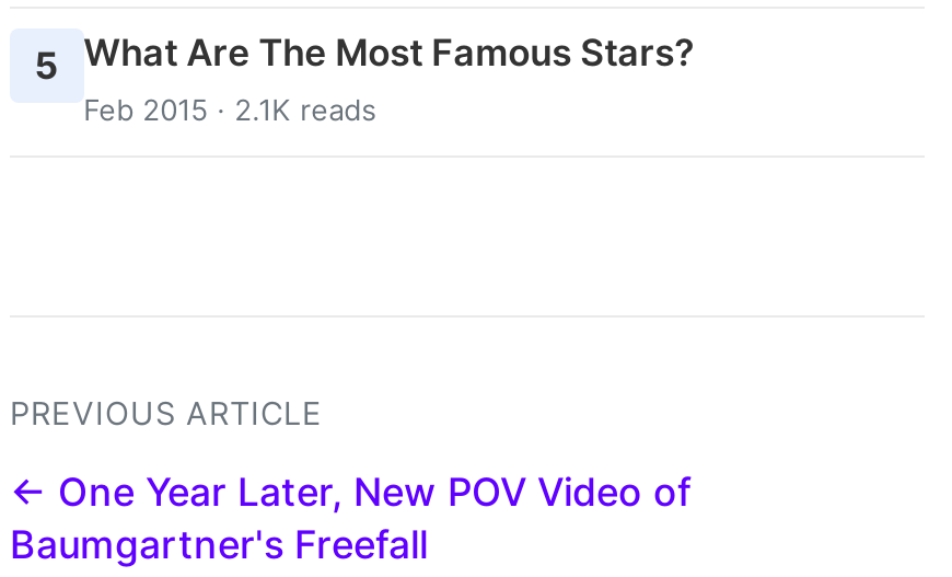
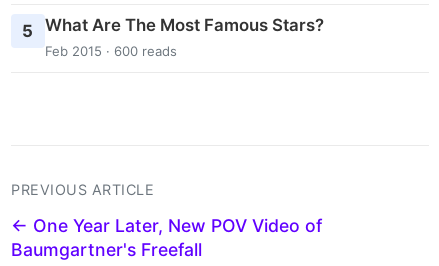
[83,93,377,128] Feb 2015 · 2.1K reads -> [45,43,177,59] Feb 2015 · 600 reads

